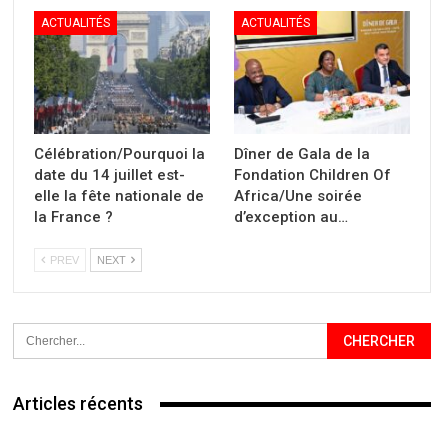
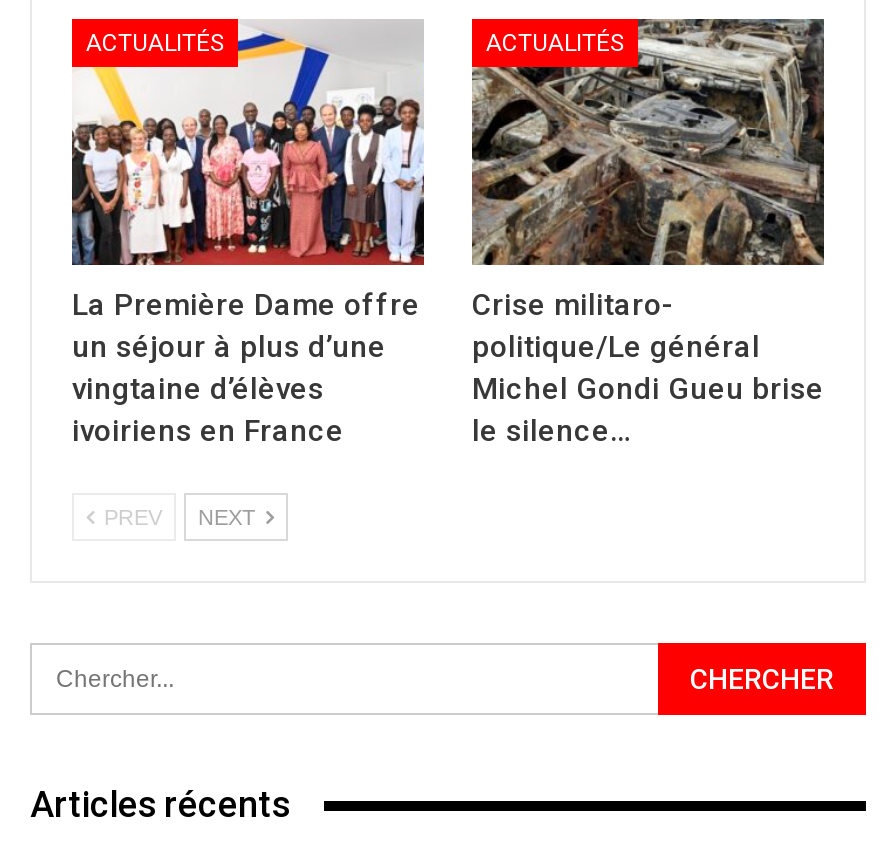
[33,11,211,226] [image] | Célébration/Pourquoi la | date du 14 juillet est- | elle la fête nationale de | la France ? -> [72,21,426,450] [image] | La Première Dame offre | un séjour à plus d’une | vingtaine d’élèves | ivoiriens en France
[233,10,410,226] [image] | Dîner de Gala de la | Fondation Children Of | Africa/Une soirée | d’exception au… -> [470,17,826,450] [image] | Crise militaro- | politique/Le général | Michel Gondi Gueu brise | le silence…

